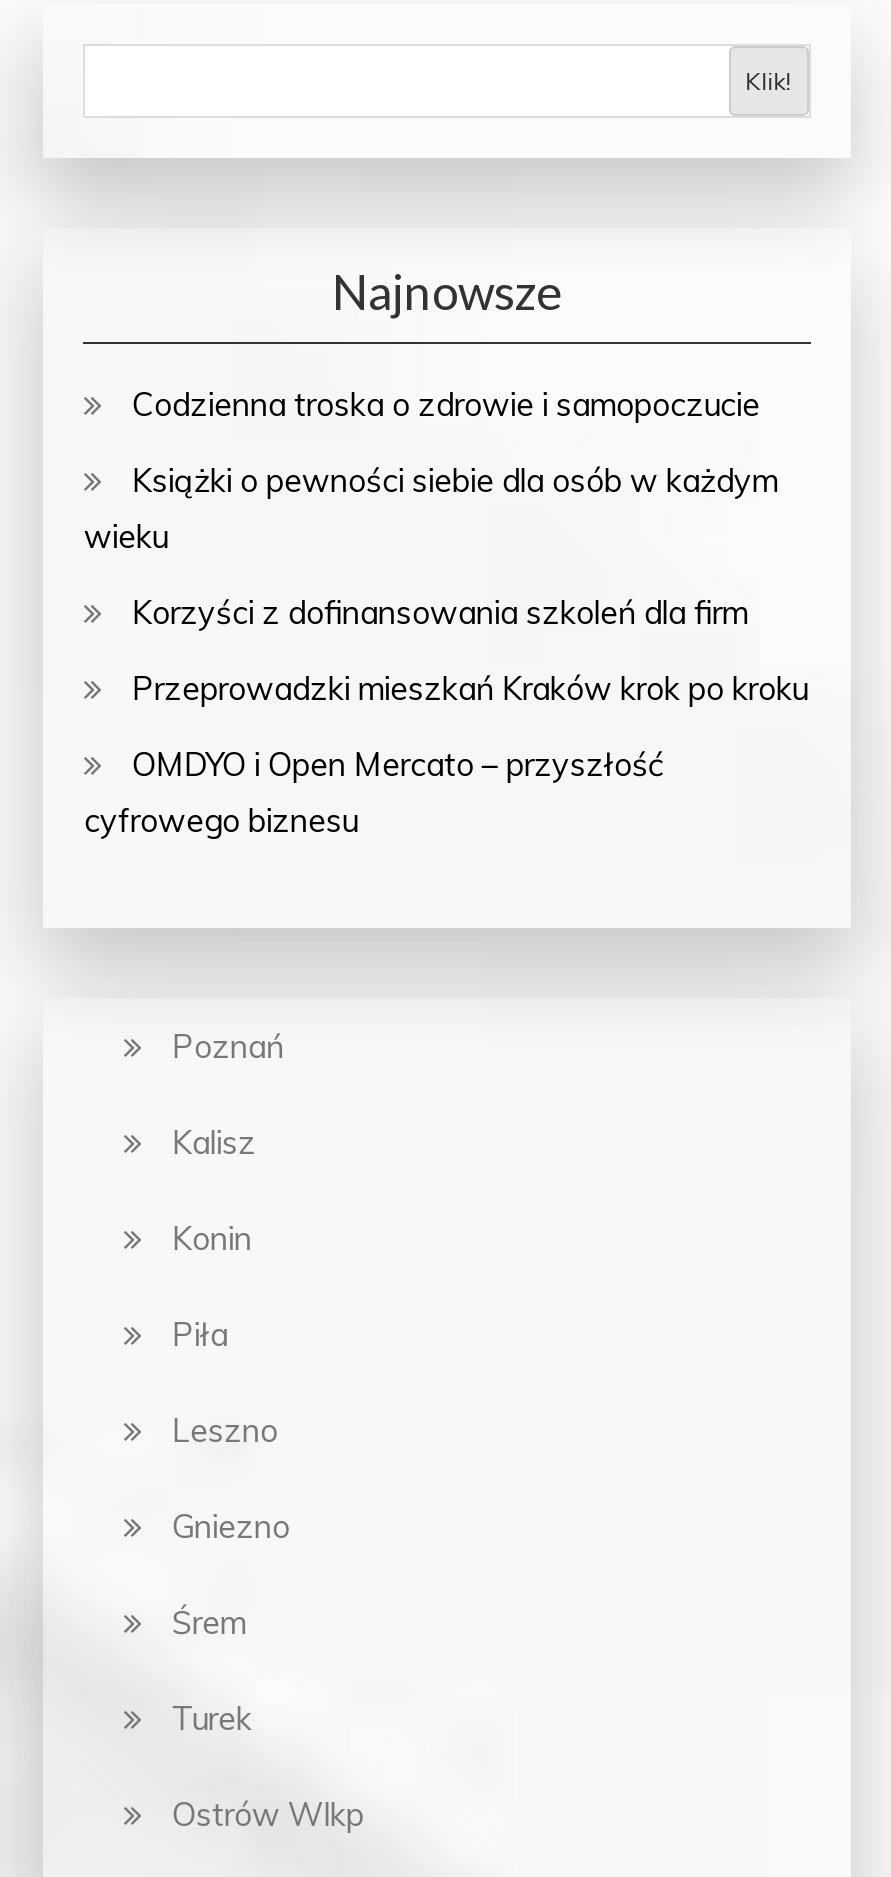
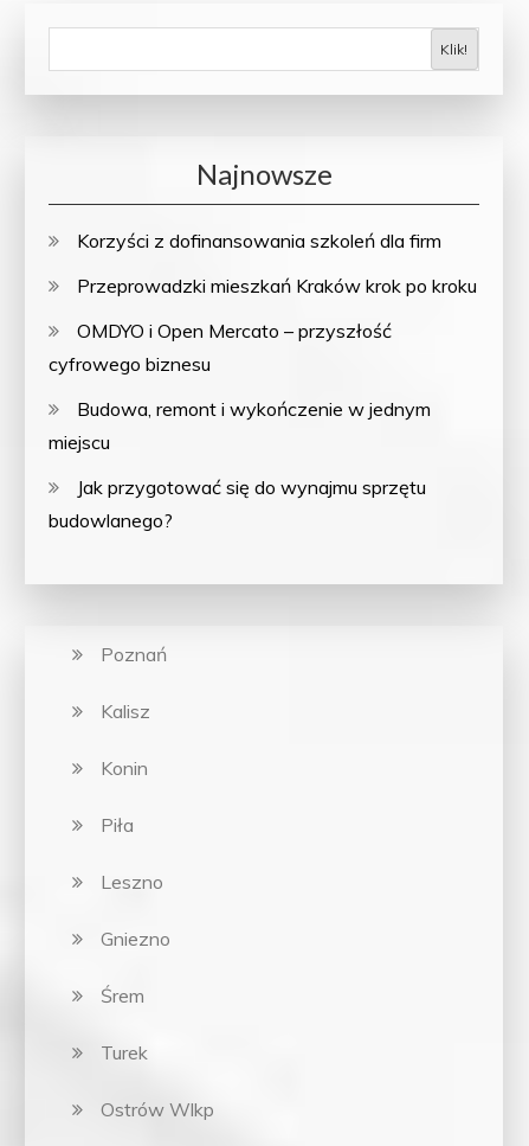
[84,384,778,556] Codzienna troska o zdrowie i samopoczucie | Książki o pewności siebie dla osób w każdym | wieku -> none
moved [84,592,808,840] -> [49,229,477,376]: Korzyści z dofinansowania szkoleń dla firm | Przeprowadzki mieszkań Kraków krok po kroku | OMDYO i Open Mercato – przyszłość | cyfrowego biznesu
none -> [49,397,431,532] Budowa, remont i wykończenie w jednym | miejscu | Jak przygotować się do wynajmu sprzętu | budowlanego?

